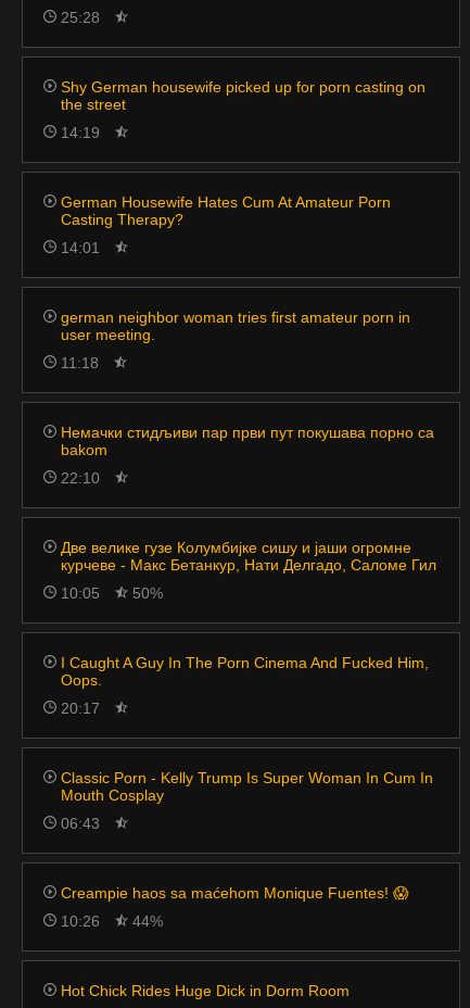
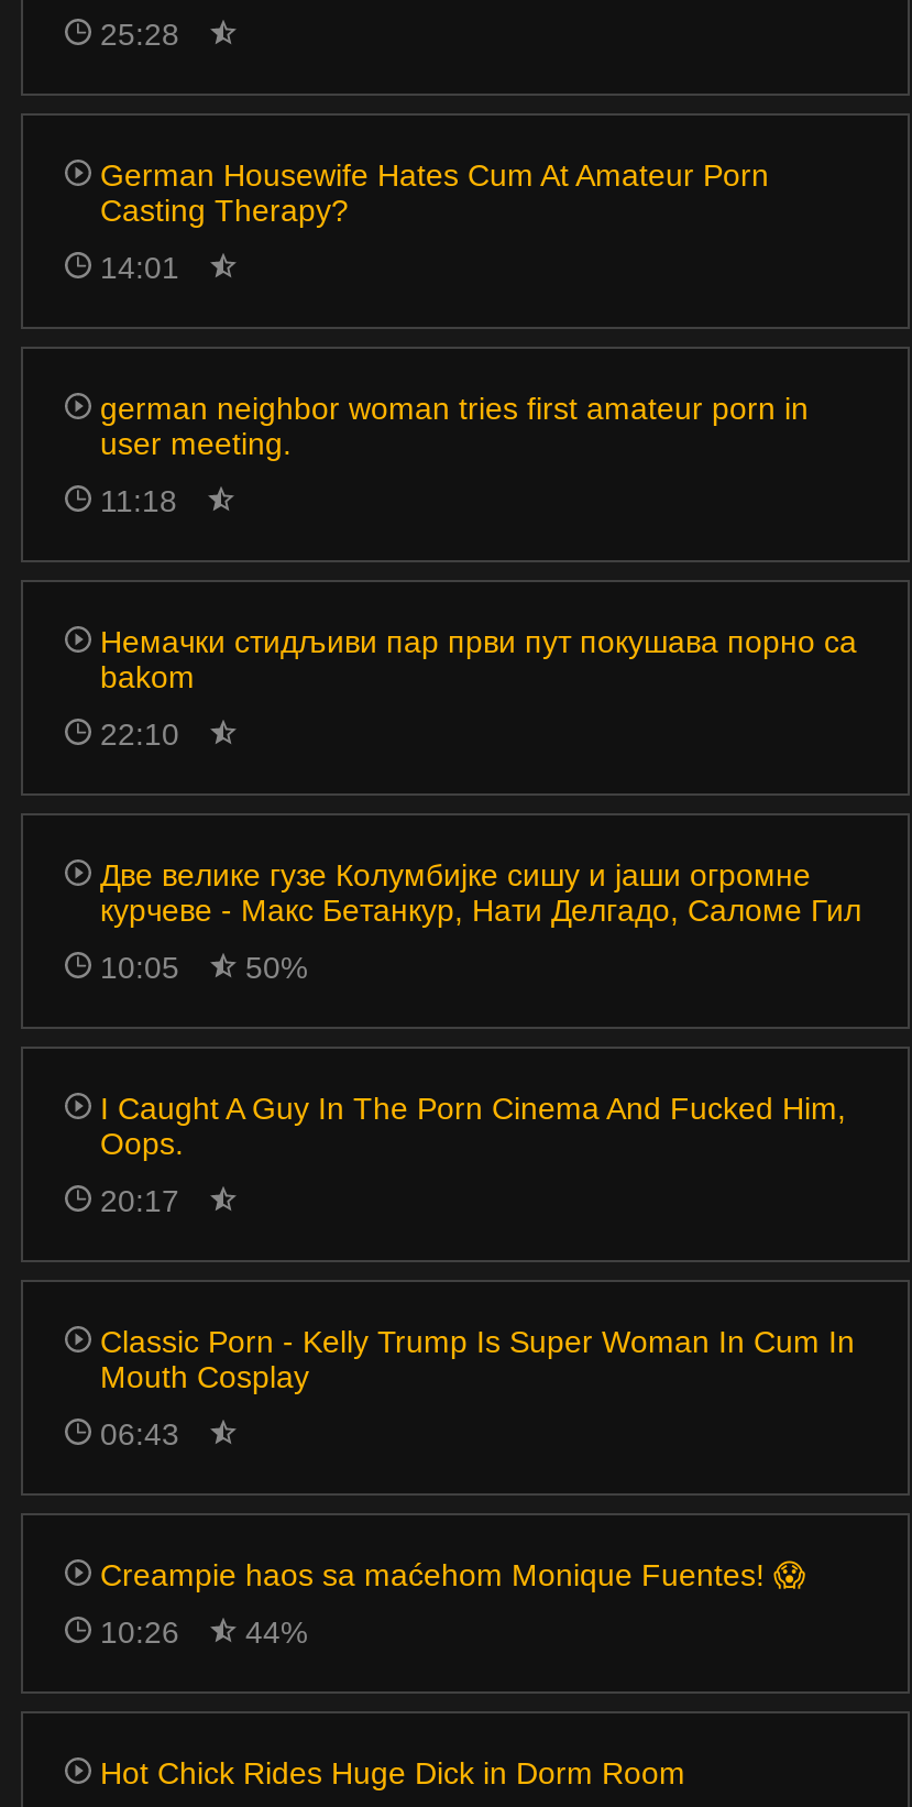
[61,78,425,141] Shy German housewife picked up for porn casting on | the street | 14:19 -> none

